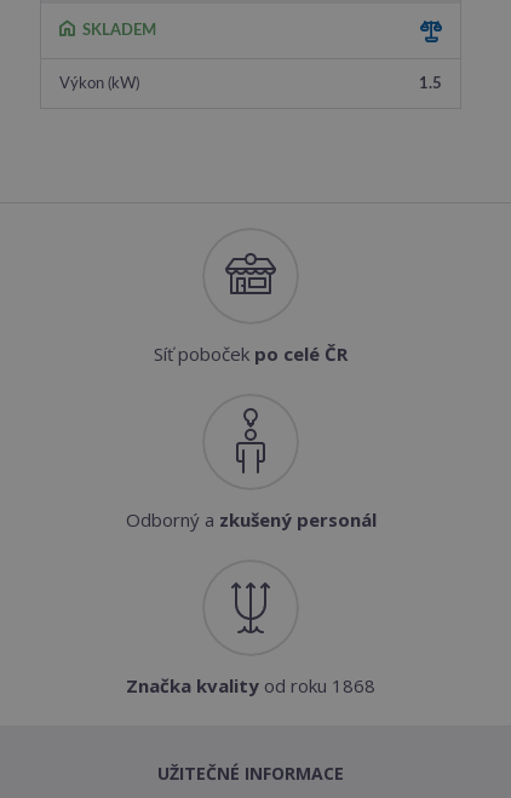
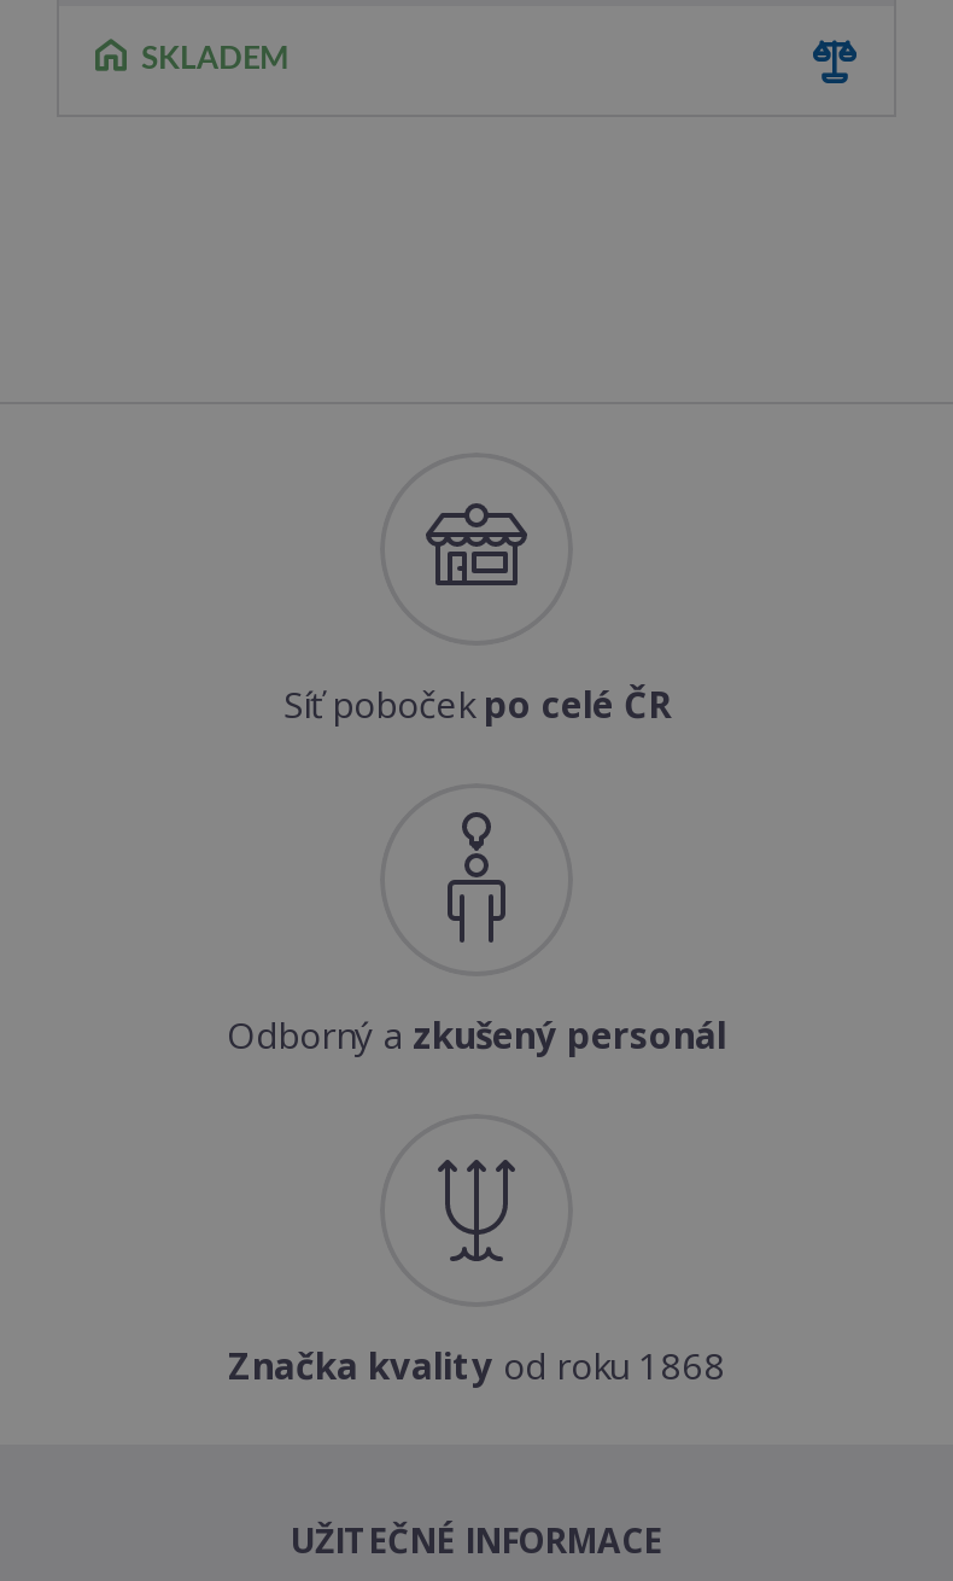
[59,76,442,92] Výkon (kW) | 1.5 -> none

